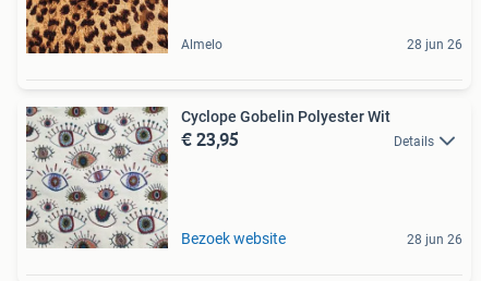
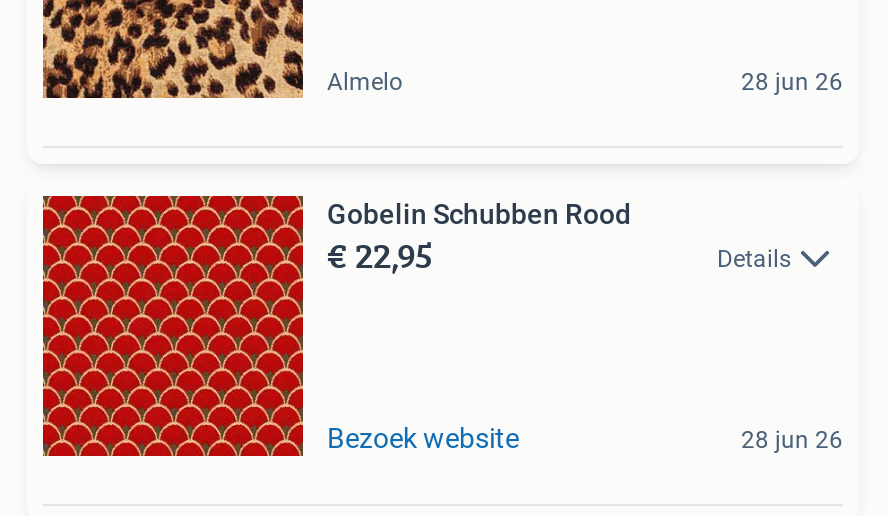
[25,106,390,249] [image] | Cyclope Gobelin Polyester Wit | € 23,95 -> [41,194,631,458] [image] | Gobelin Schubben Rood | € 22,95

